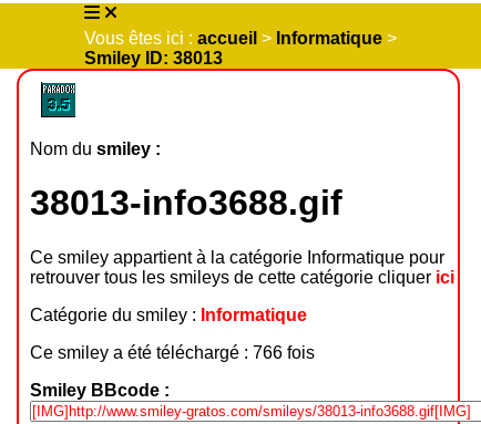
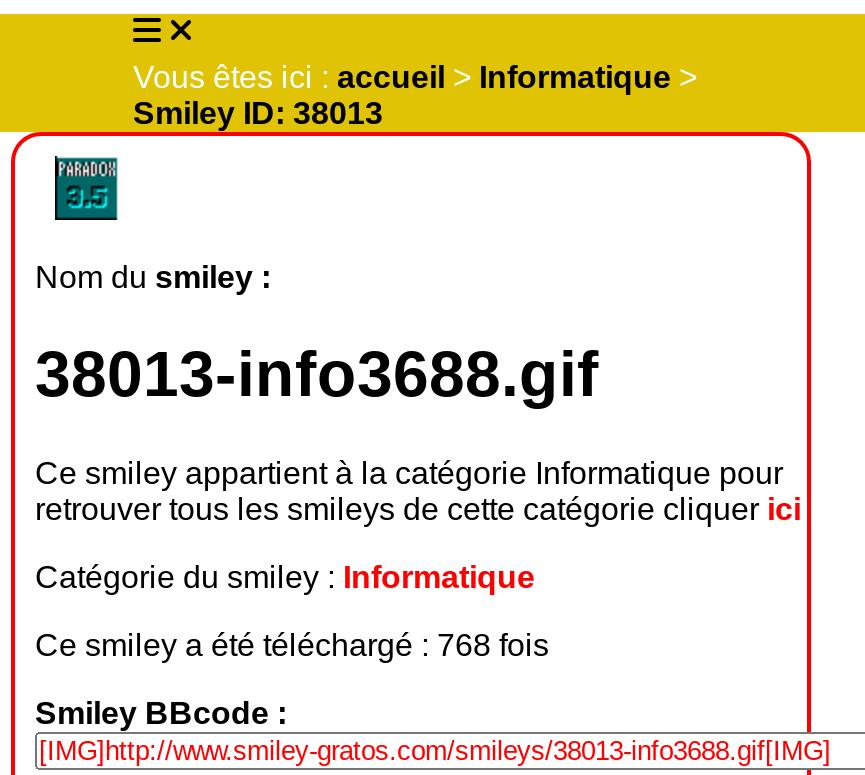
[30,343,315,362] Ce smiley a été téléchargé : 766 fois -> [35,628,549,662] Ce smiley a été téléchargé : 768 fois

